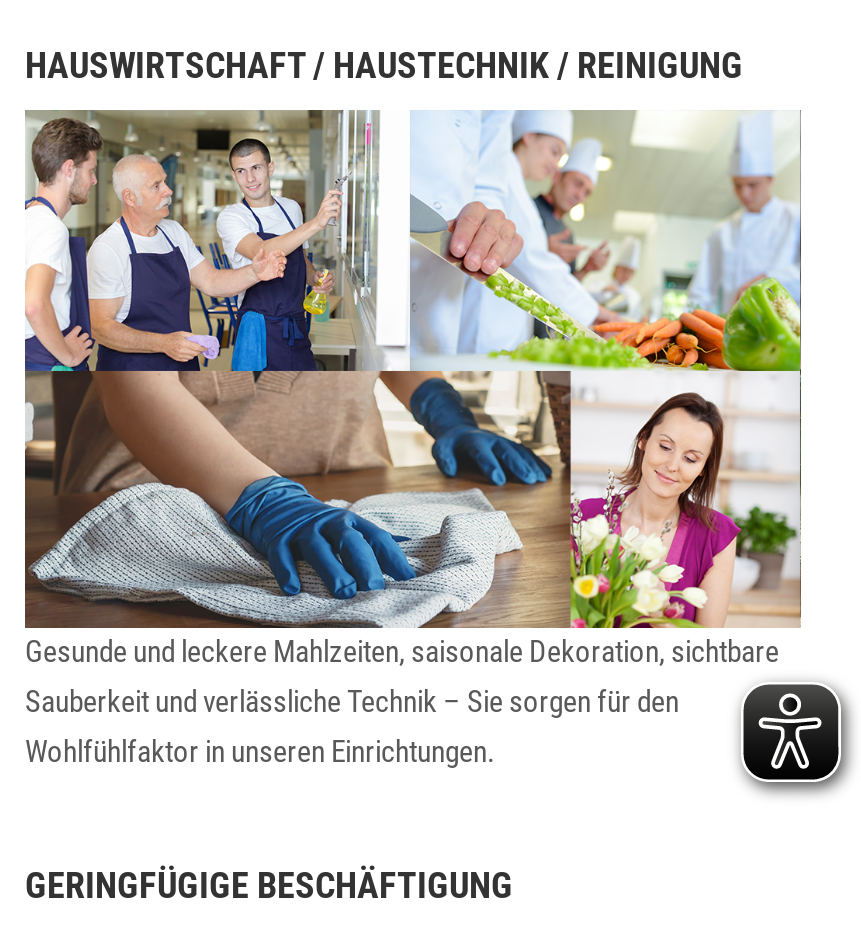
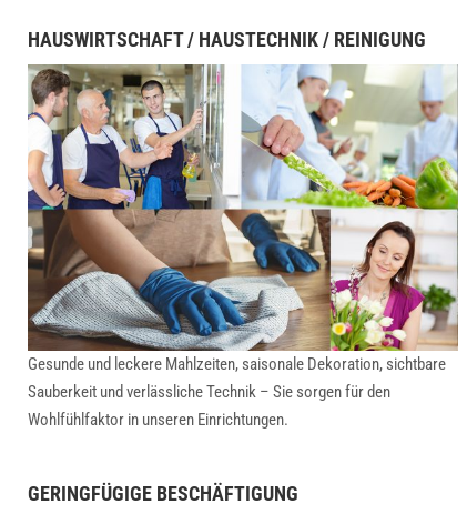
[737,682,853,796] [image] -> none

